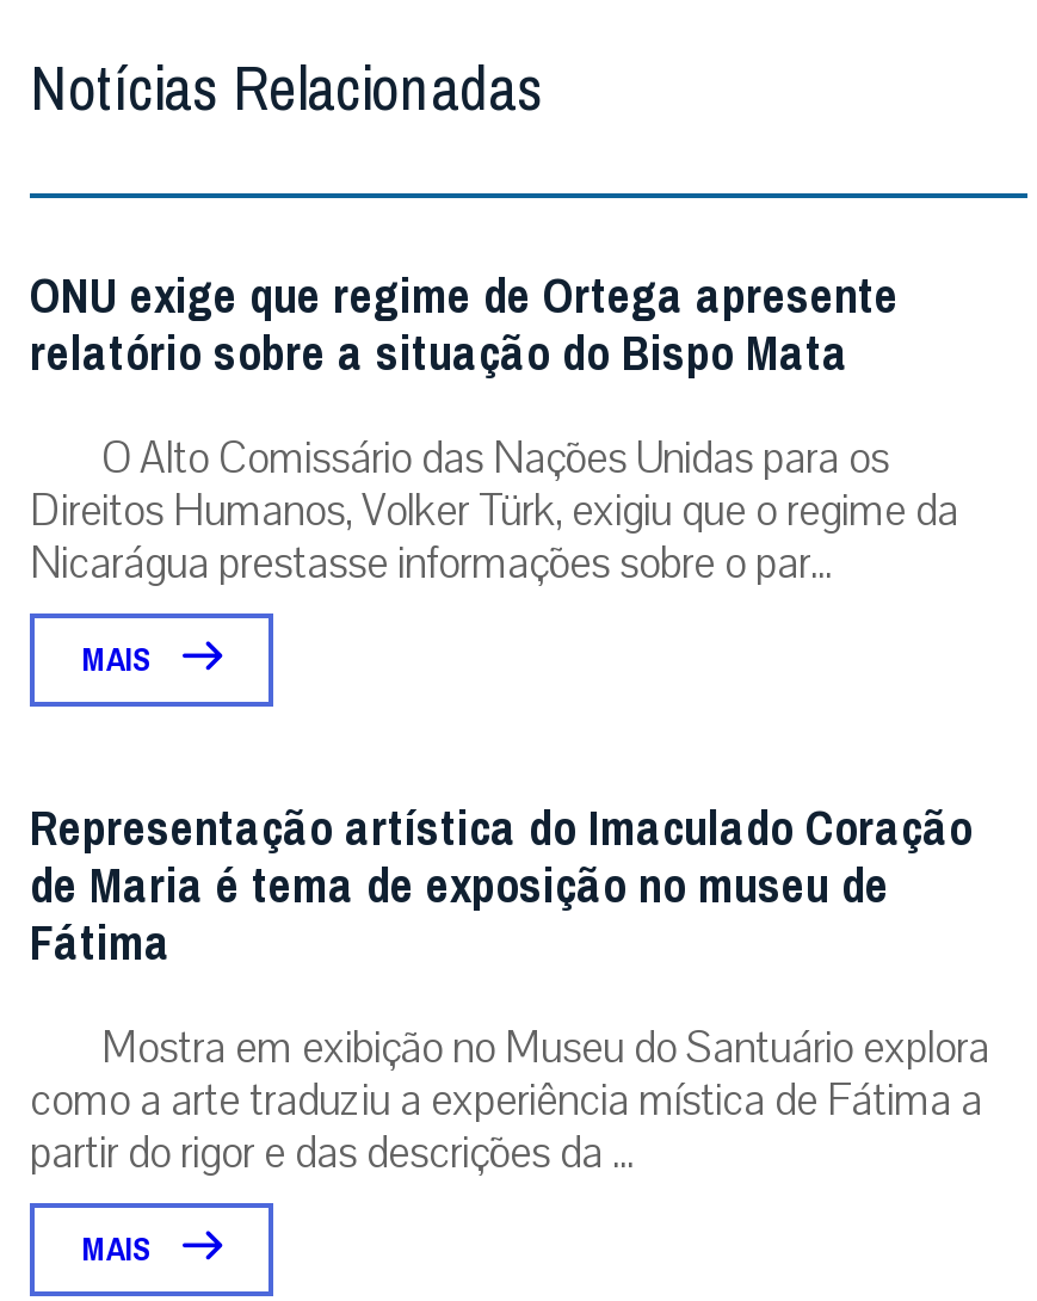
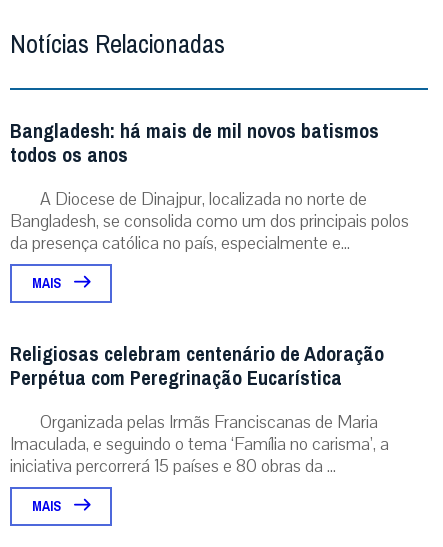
[30,252,958,591] ONU exige que regime de Ortega apresente | relatório sobre a situação do Bispo Mata | O Alto Comissário das Nações Unidas para os | Direitos Humanos, Volker Türk, exigiu que o regime da | Nicarágua prestasse informações sobre o par... -> [10,113,409,255] Bangladesh: há mais de mil novos batismos | todos os anos | A Diocese de Dinajpur, localizada no norte de | Bangladesh, se consolida como um dos principais polos | da presença católica no país, especialmente e...
[30,784,989,1181] Representação artística do Imaculado Coração | de Maria é tema de exposição no museu de | Fátima | Mostra em exibição no Museu do Santuário explora | como a arte traduziu a experiência mística de Fátima a | partir do rigor e das descrições da ... -> [10,336,389,478] Religiosas celebram centenário de Adoração | Perpétua com Peregrinação Eucarística | Organizada pelas Irmãs Franciscanas de Maria | Imaculada, e seguindo o tema ‘Família no carisma’, a | iniciativa percorrerá 15 países e 80 obras da ...

